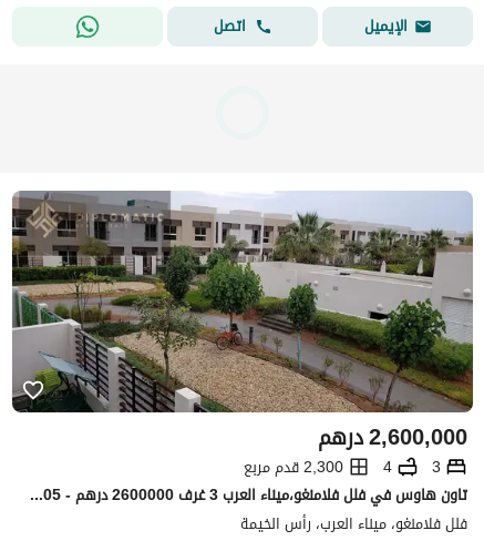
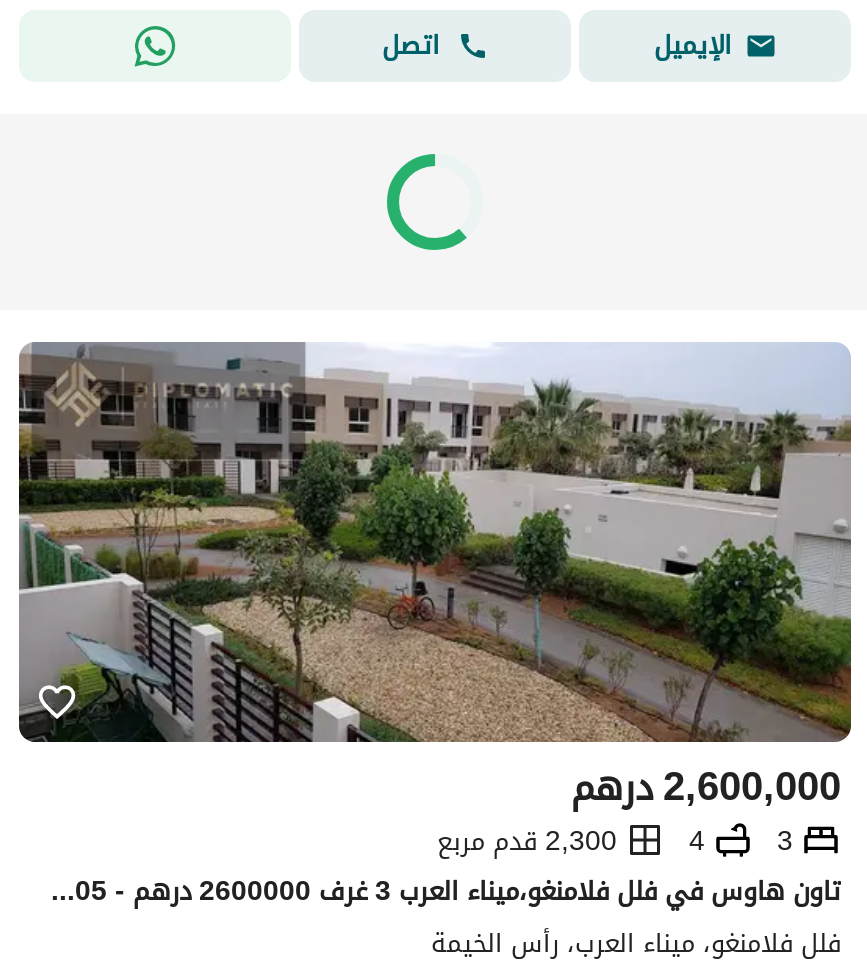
none -> [385,152,467,252] [image]

